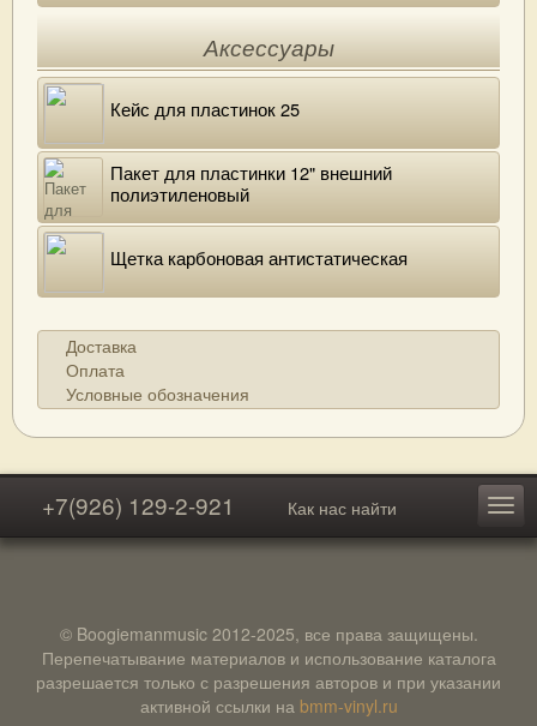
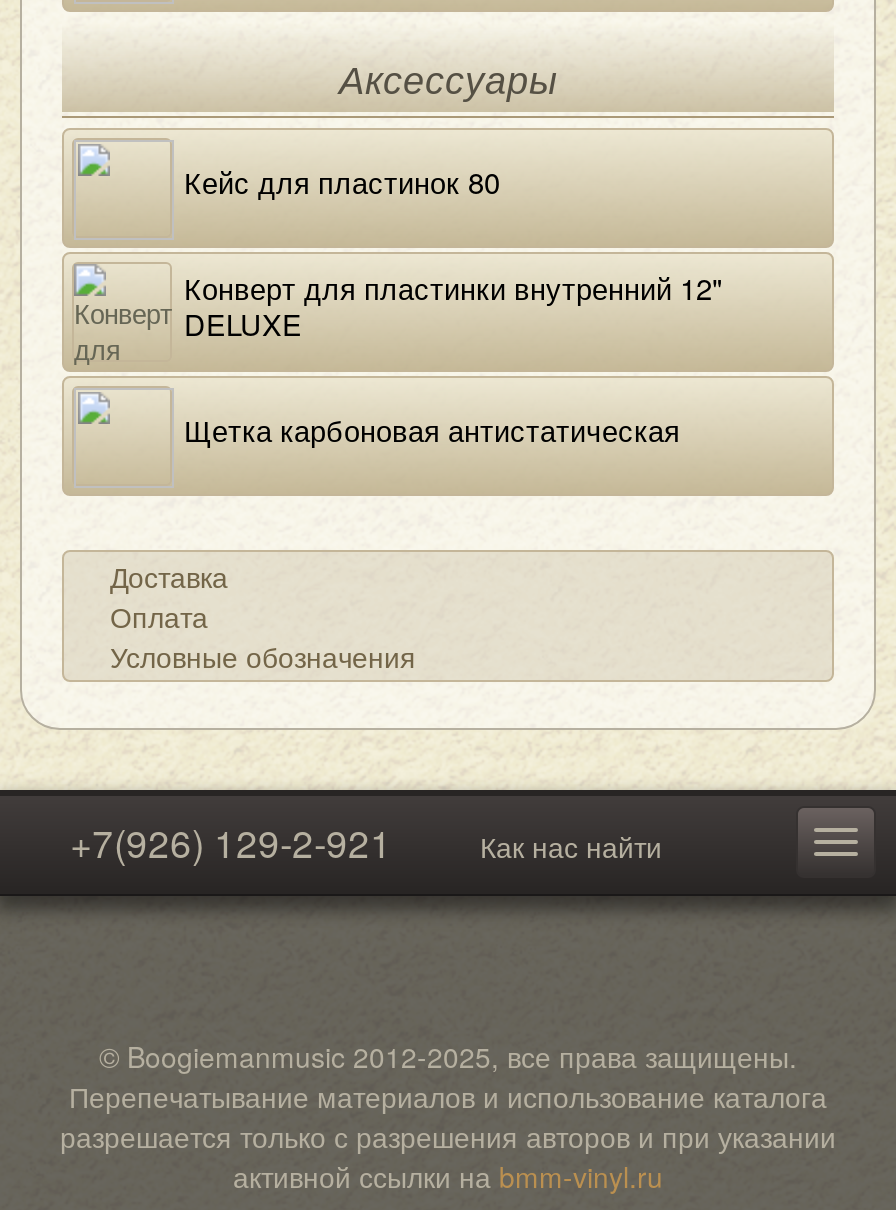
[110,96,300,121] Кейс для пластинок 25 -> [184,160,500,202] Кейс для пластинок 80
[110,160,392,206] Пакет для пластинки 12" внешний | полиэтиленовый -> [184,266,722,344] Конверт для пластинки внутренний 12" | DELUXE

